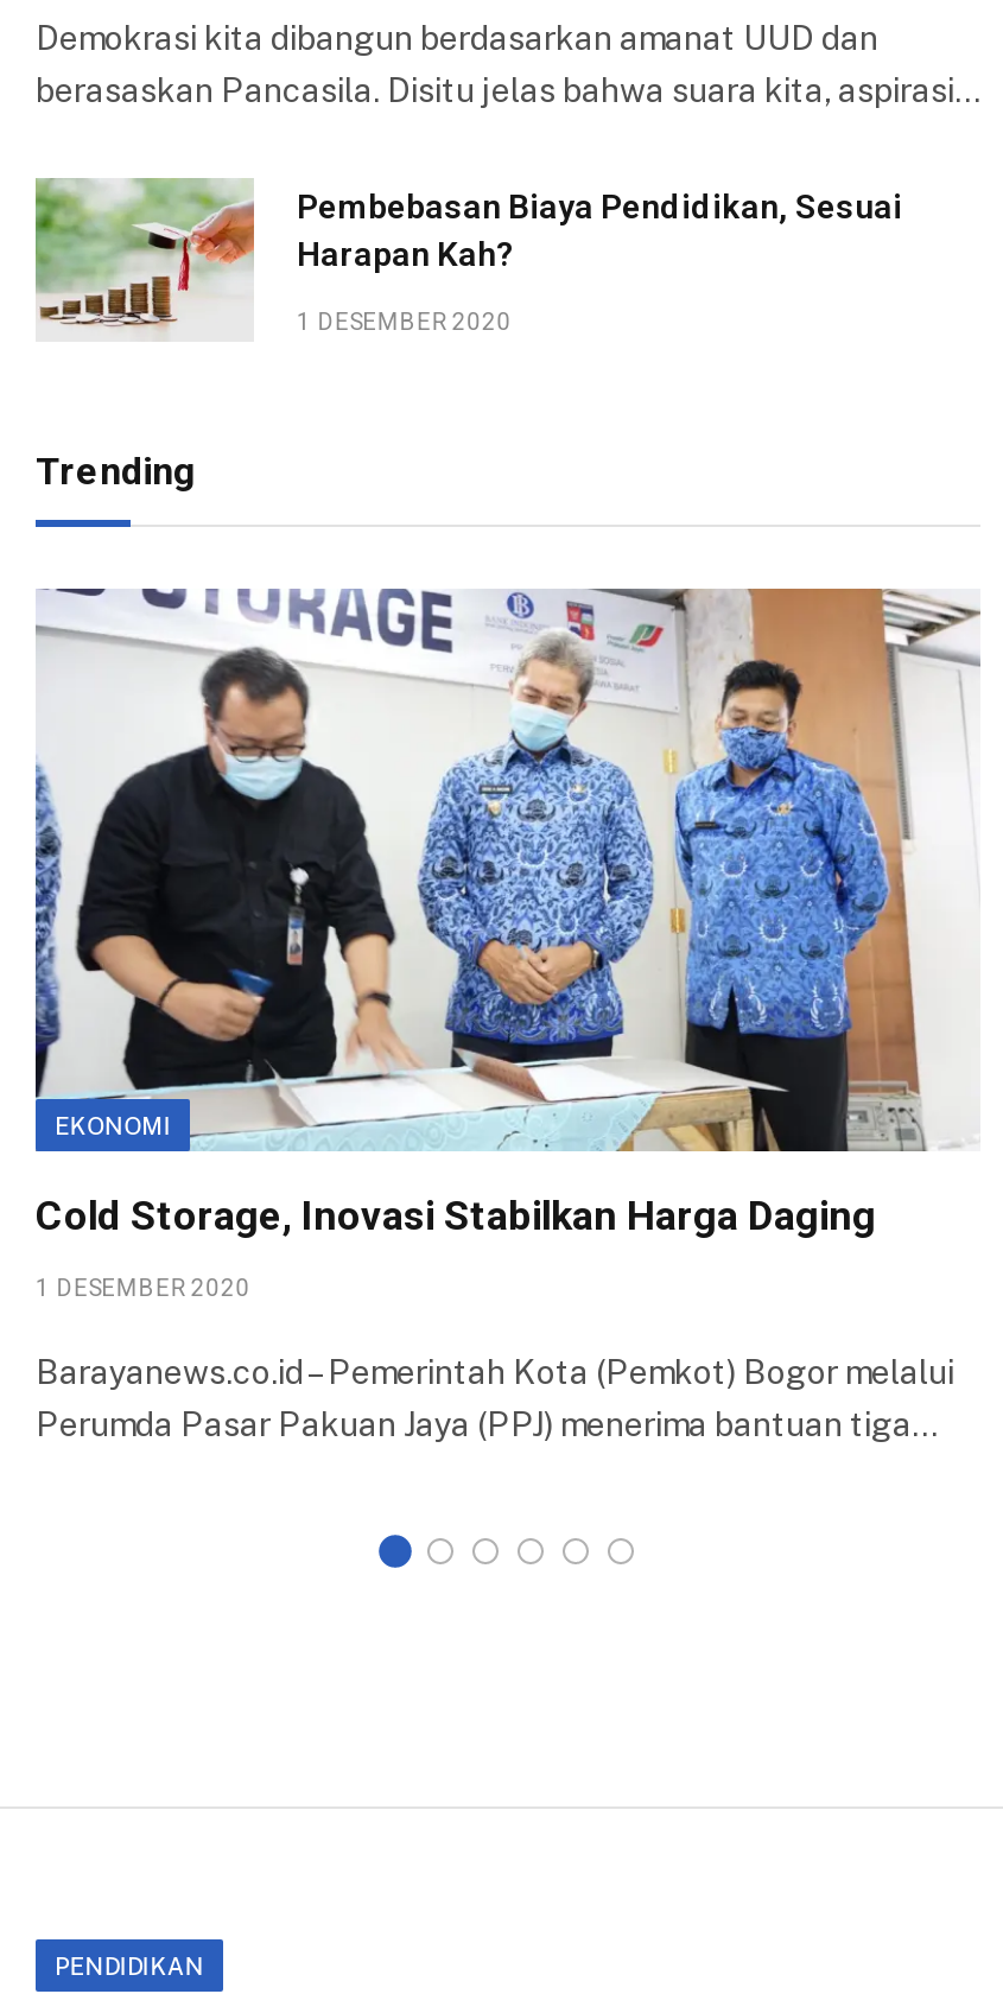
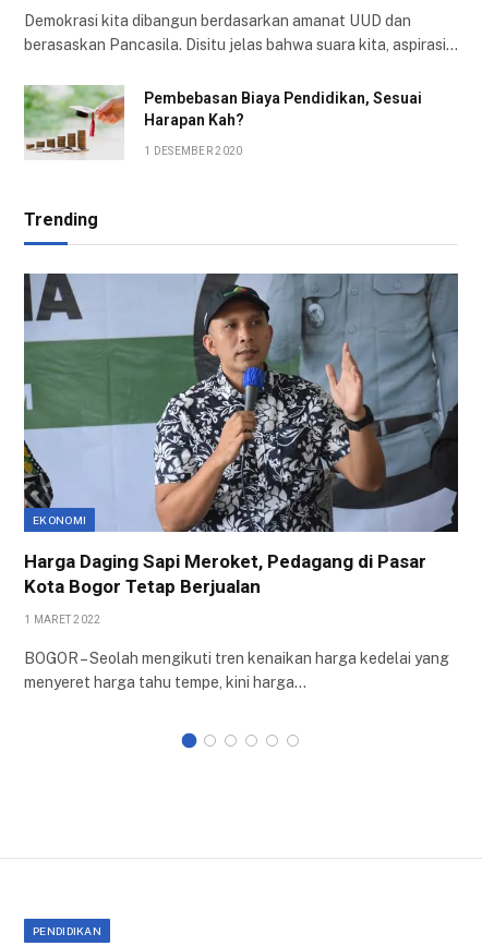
[33,589,980,1239] [image] | Cold Storage, Inovasi Stabilkan Harga Daging -> [23,272,459,597] [image] | Harga Daging Sapi Meroket, Pedagang di Pasar | Kota Bogor Tetap Berjualan
[36,1274,250,1300] 1 DESEMBER 2020 -> [24,613,101,625] 1 MARET 2022
[36,1353,954,1443] Barayanews.co.id – Pemerintah Kota (Pemkot) Bogor melalui | Perumda Pasar Pakuan Jaya (PPJ) menerima bantuan tiga… -> [24,649,449,691] BOGOR – Seolah mengikuti tren kenaikan harga kedelai yang | menyeret harga tahu tempe, kini harga…

